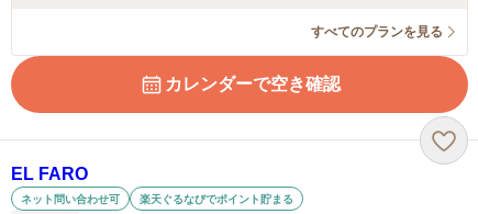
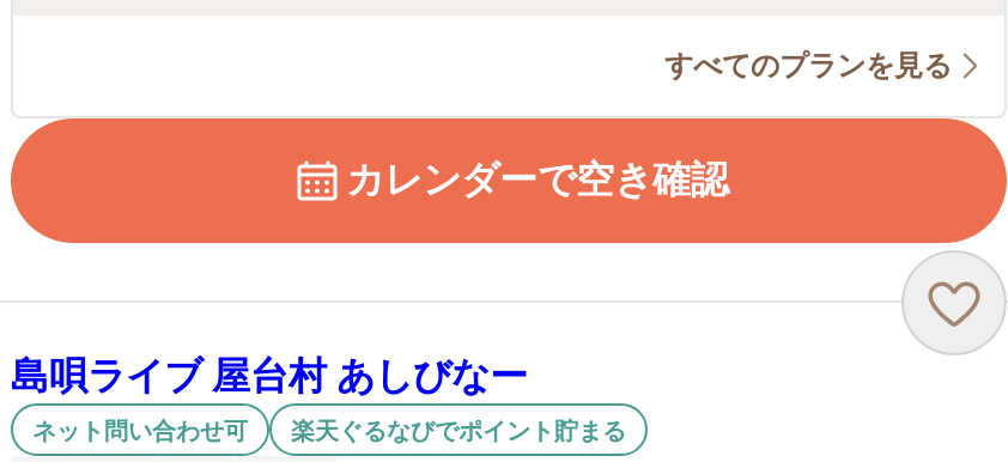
[11,165,88,183] EL FARO -> [11,355,528,396] 島唄ライブ 屋台村 あしびなー

